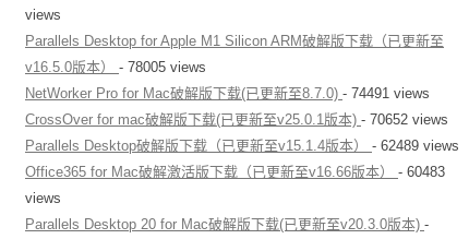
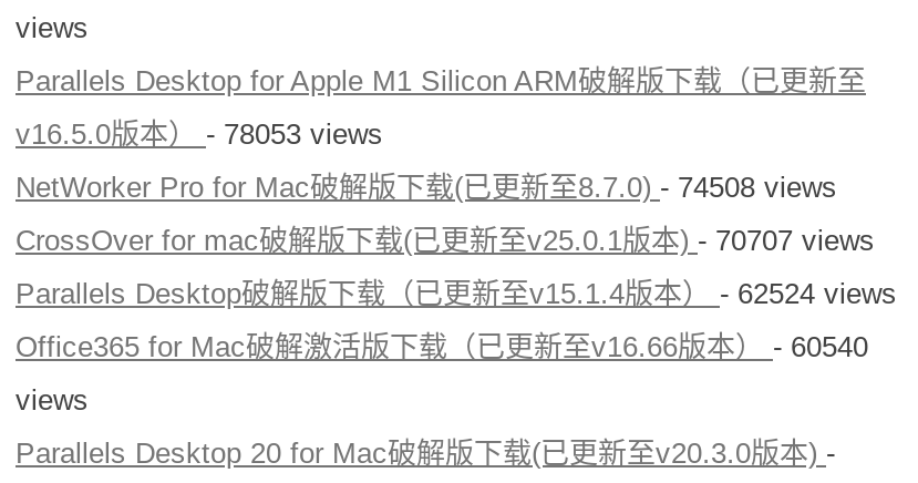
[25,59,206,76] v16.5.0版本）- 78005 views -> [16,118,383,151] v16.5.0版本）- 78053 views
[25,85,430,102] NetWorker Pro for Mac破解版下载(已更新至8.7.0) - 74491 views -> [16,171,837,204] NetWorker Pro for Mac破解版下载(已更新至8.7.0) - 74508 views
[25,112,448,128] CrossOver for mac破解版下载(已更新至v25.0.1版本) - 70652 views -> [16,224,875,257] CrossOver for mac破解版下载(已更新至v25.0.1版本) - 70707 views
[25,138,459,154] Parallels Desktop破解版下载（已更新至v15.1.4版本）- 62489 views -> [16,277,897,311] Parallels Desktop破解版下载（已更新至v15.1.4版本）- 62524 views
[25,164,445,180] Office365 for Mac破解激活版下载（已更新至v16.66版本）- 60483 -> [16,331,868,364] Office365 for Mac破解激活版下载（已更新至v16.66版本）- 60540

